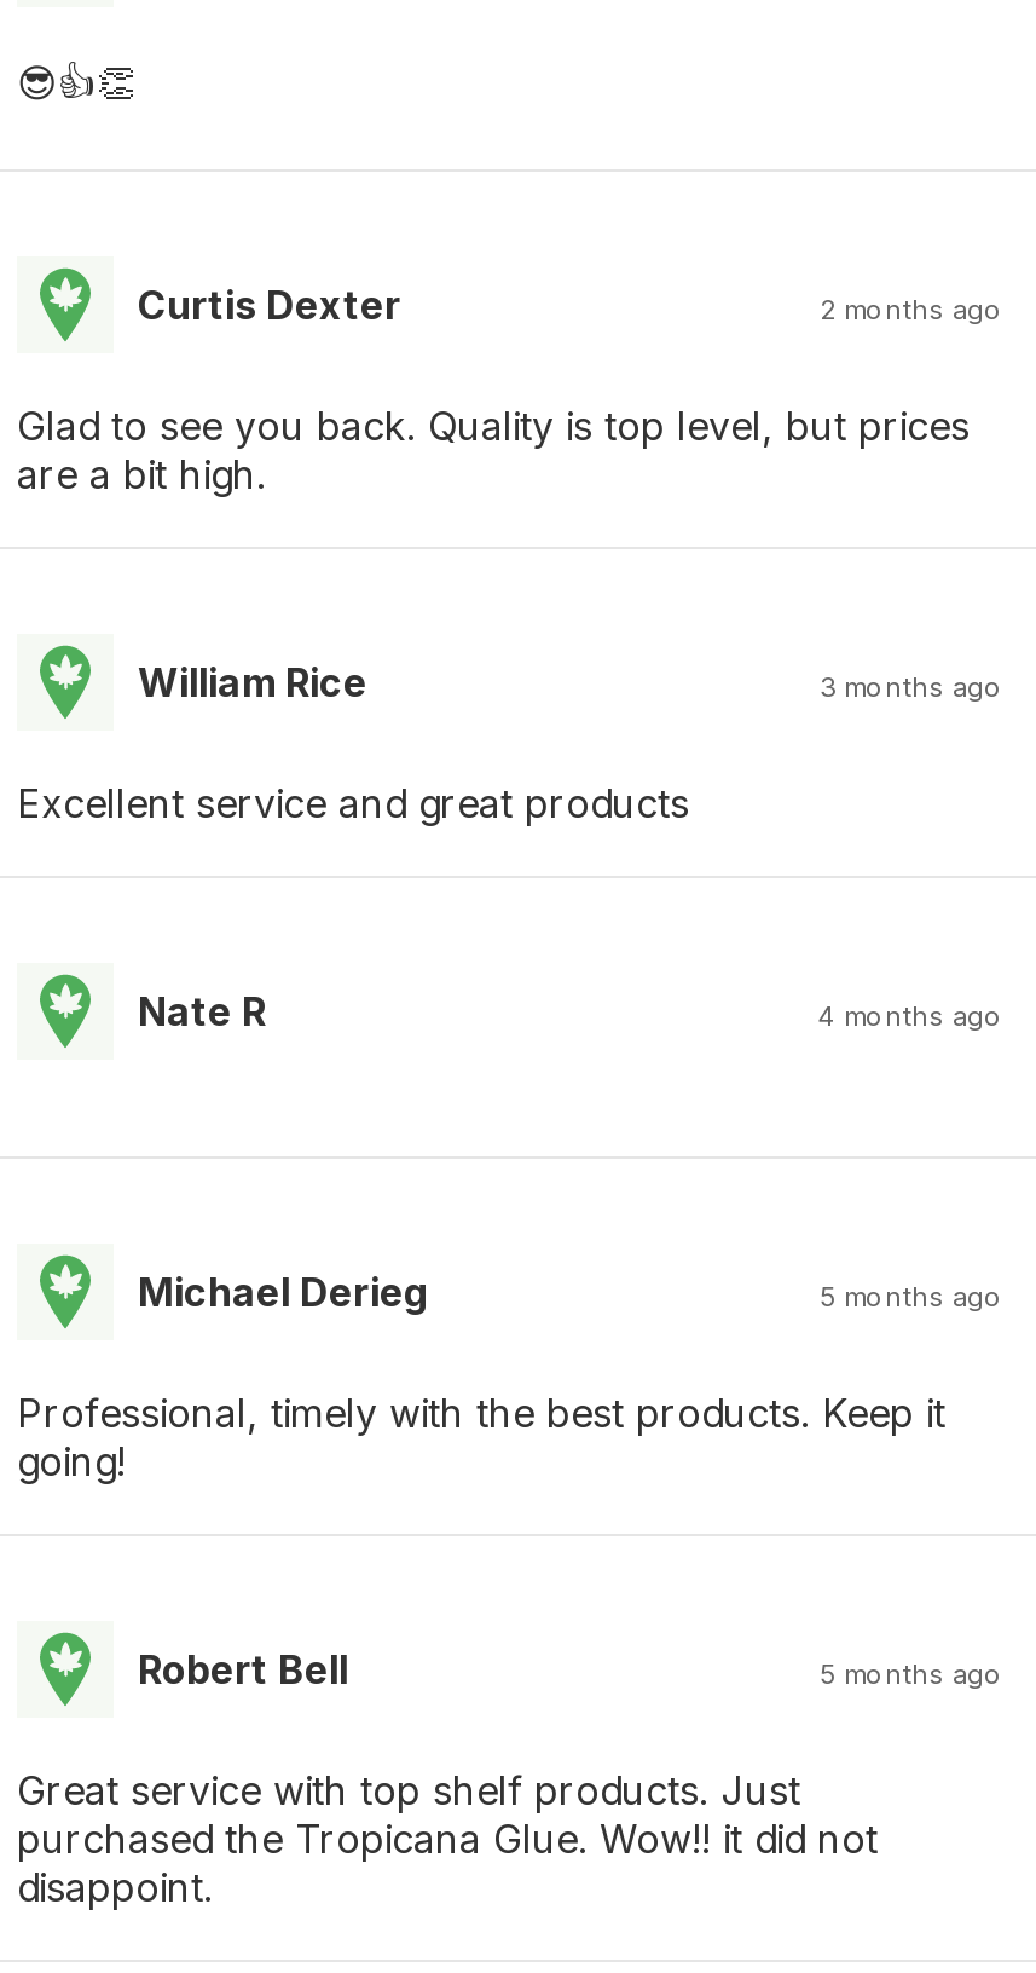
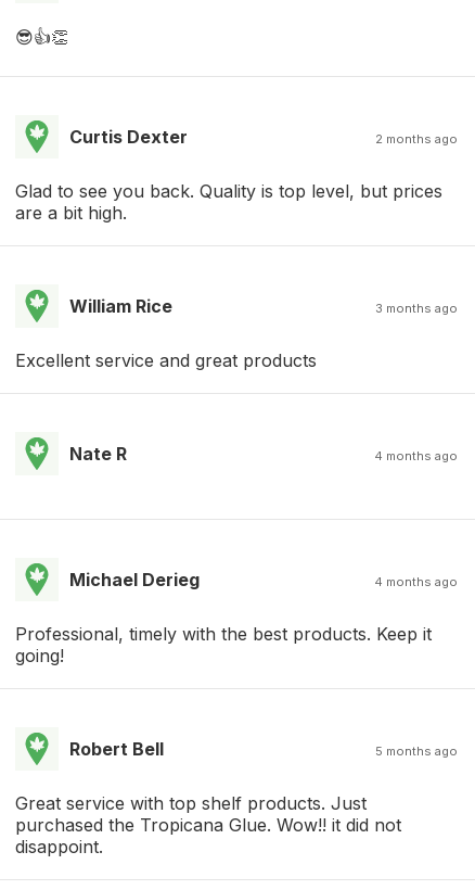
[820,1281,1003,1314] 5 months ago -> [374,574,458,590] 4 months ago

